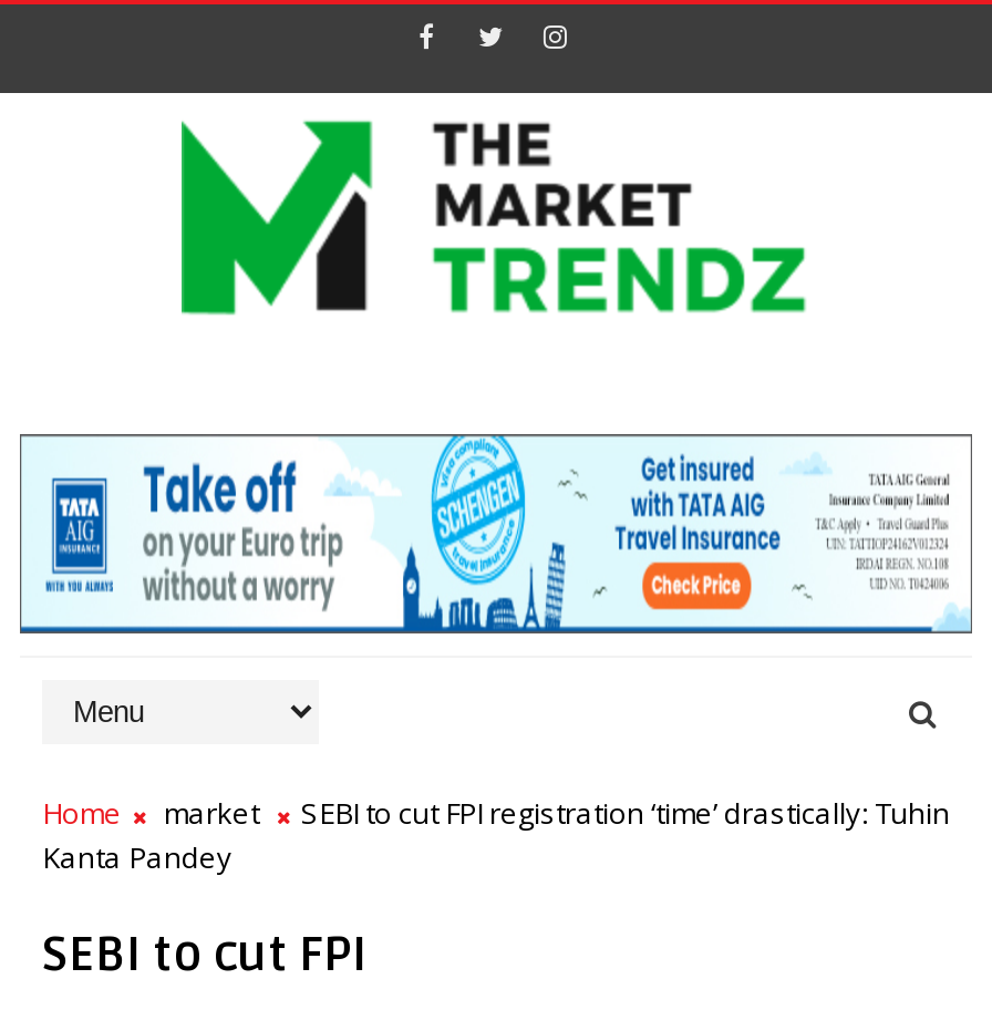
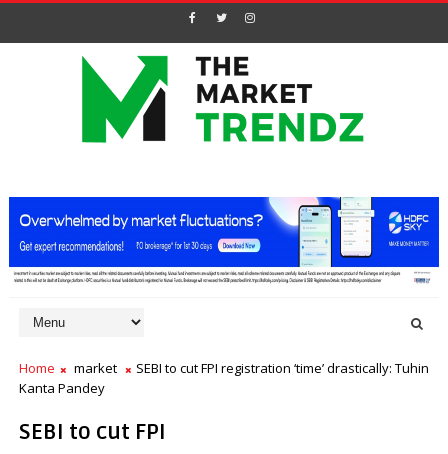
[18,432,974,636] [image] -> [8,196,440,287] [image]

